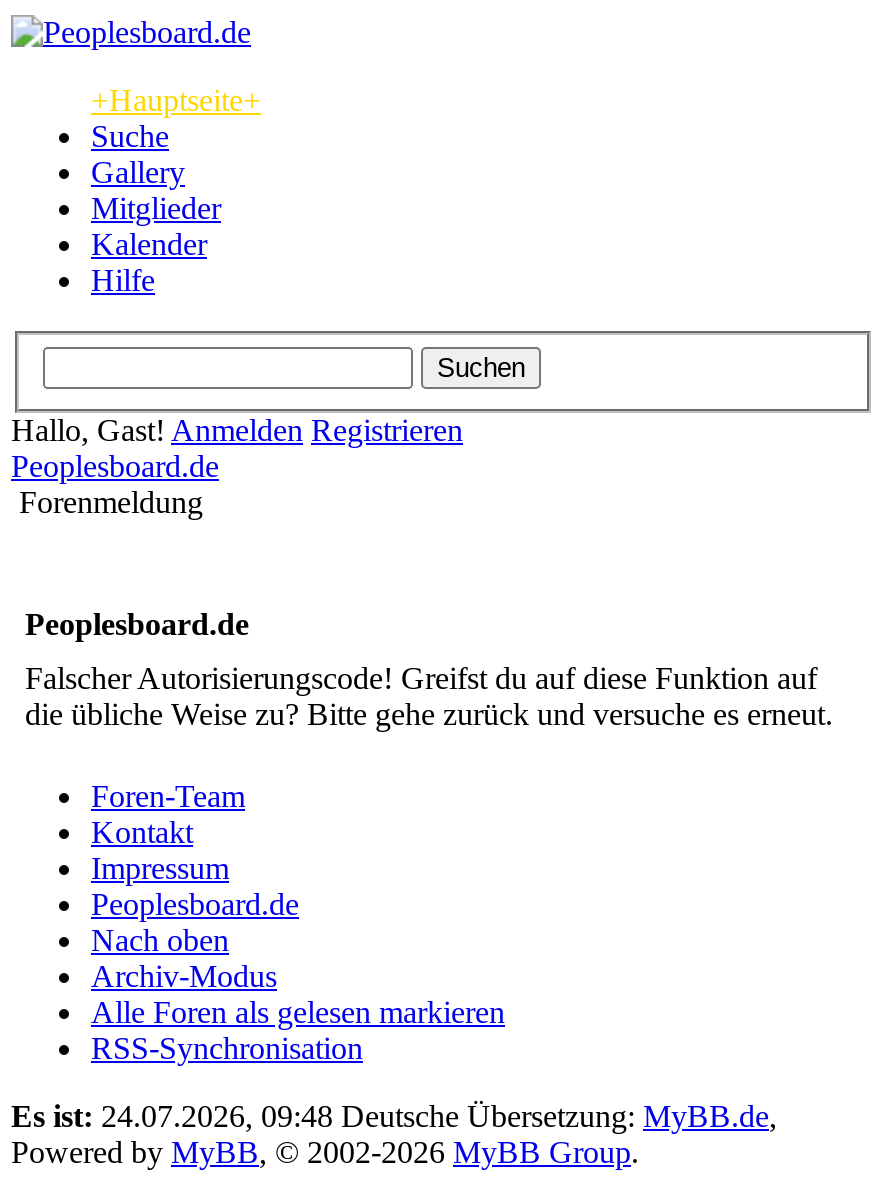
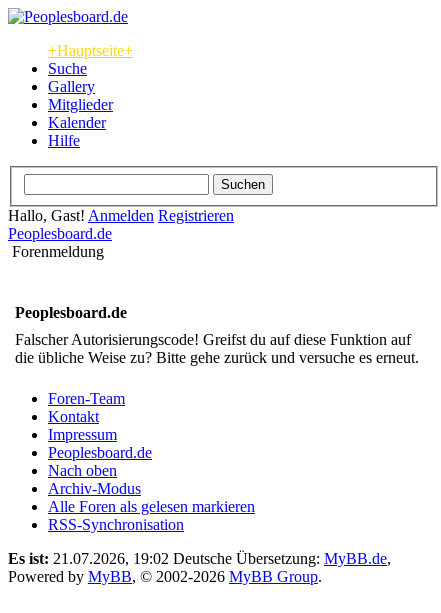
[11,1098,777,1132] Es ist: 24.07.2026, 09:48 Deutsche Übersetzung: MyBB.de, -> [8,550,391,567] Es ist: 21.07.2026, 19:02 Deutsche Übersetzung: MyBB.de,

